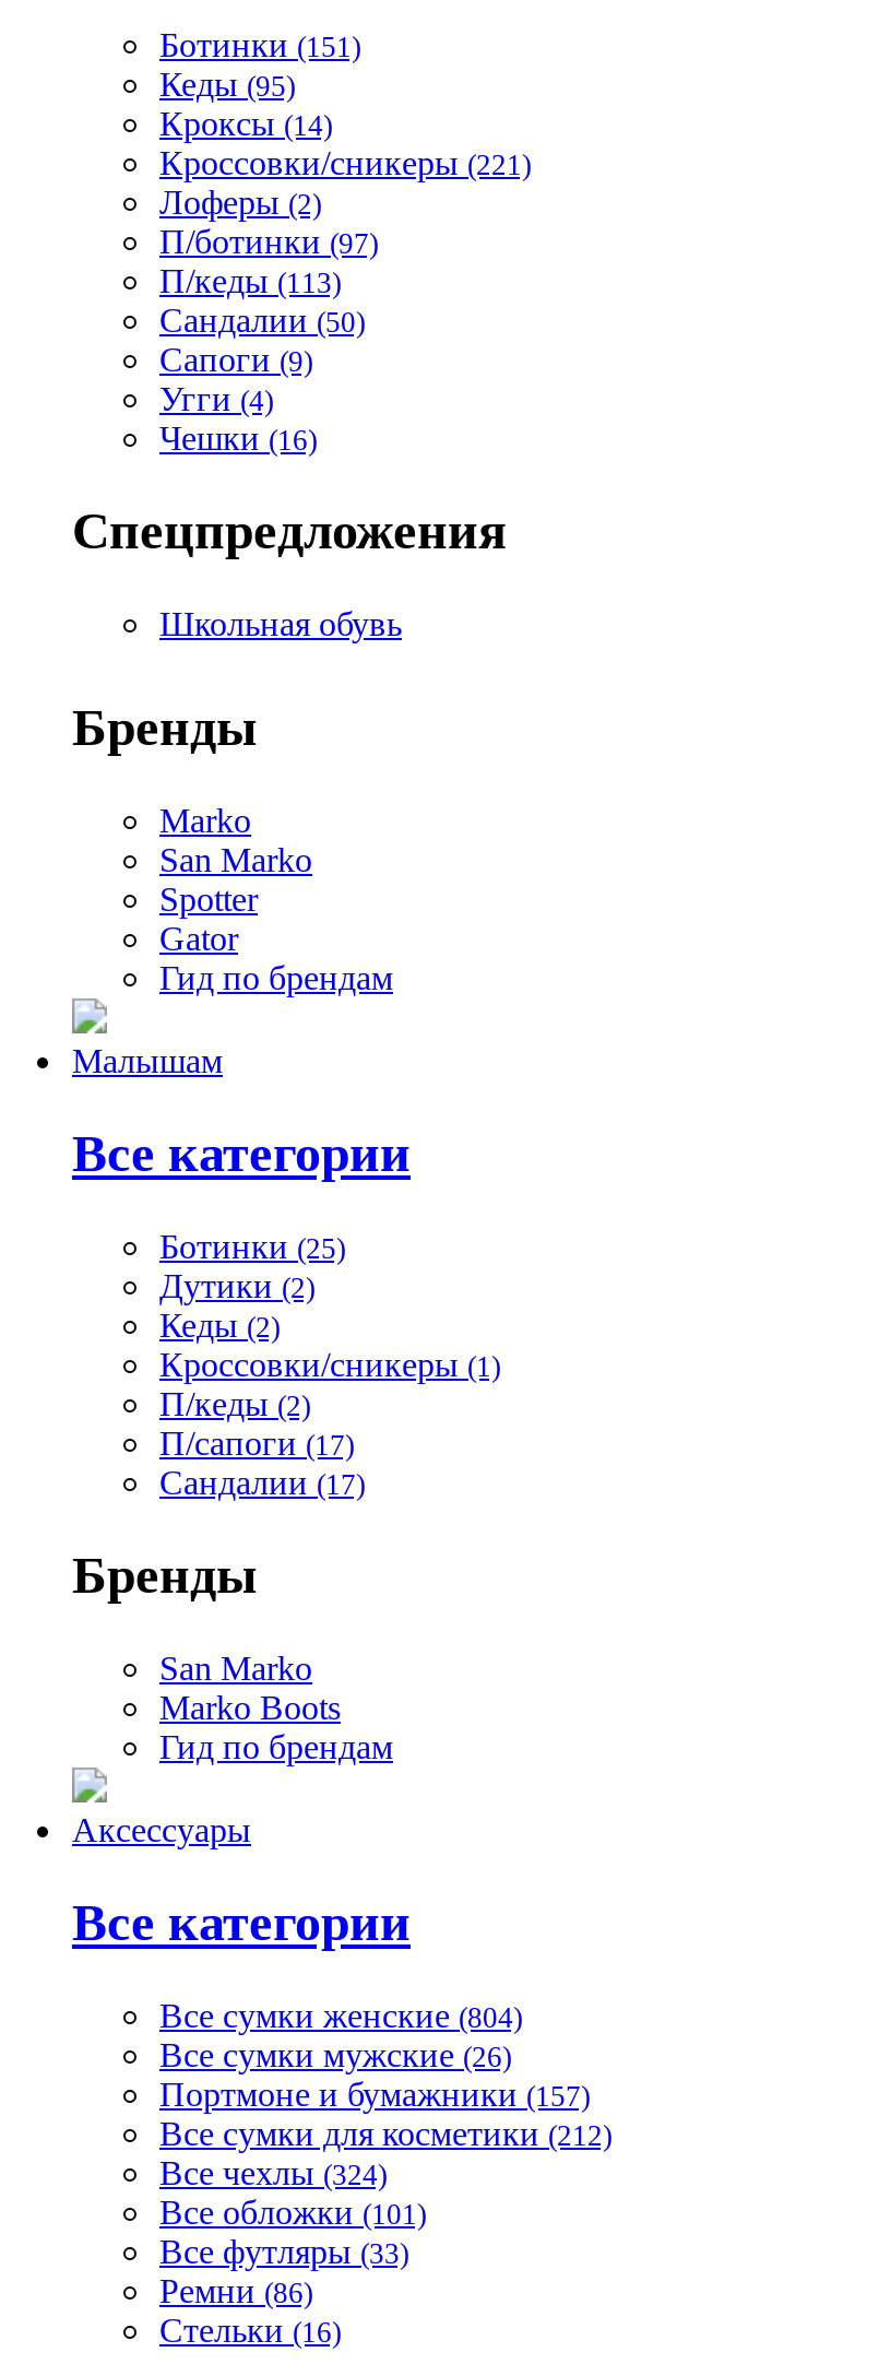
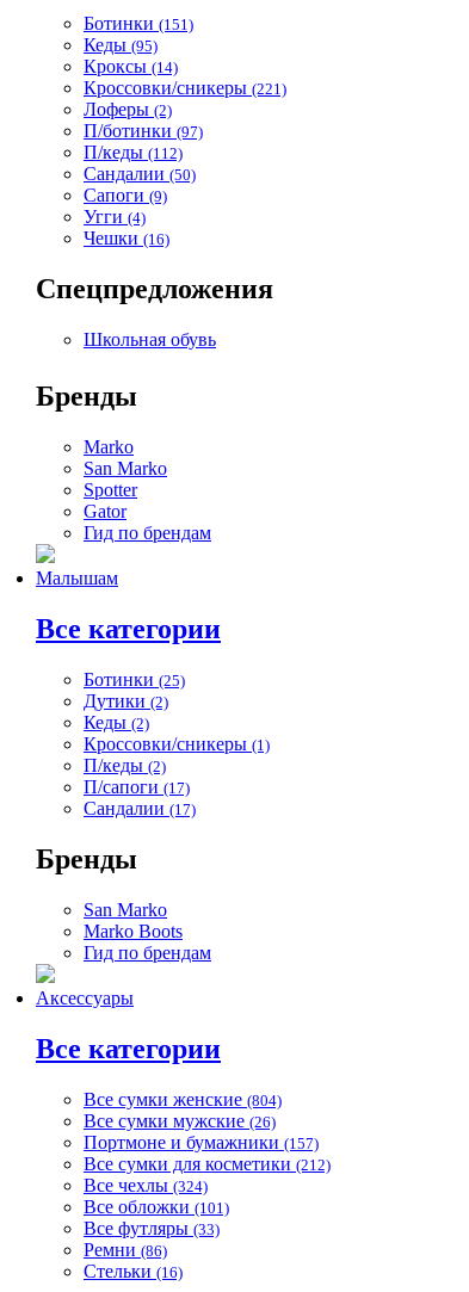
[159,263,341,300] П/кеды (113) -> [84,142,183,163] П/кеды (112)

